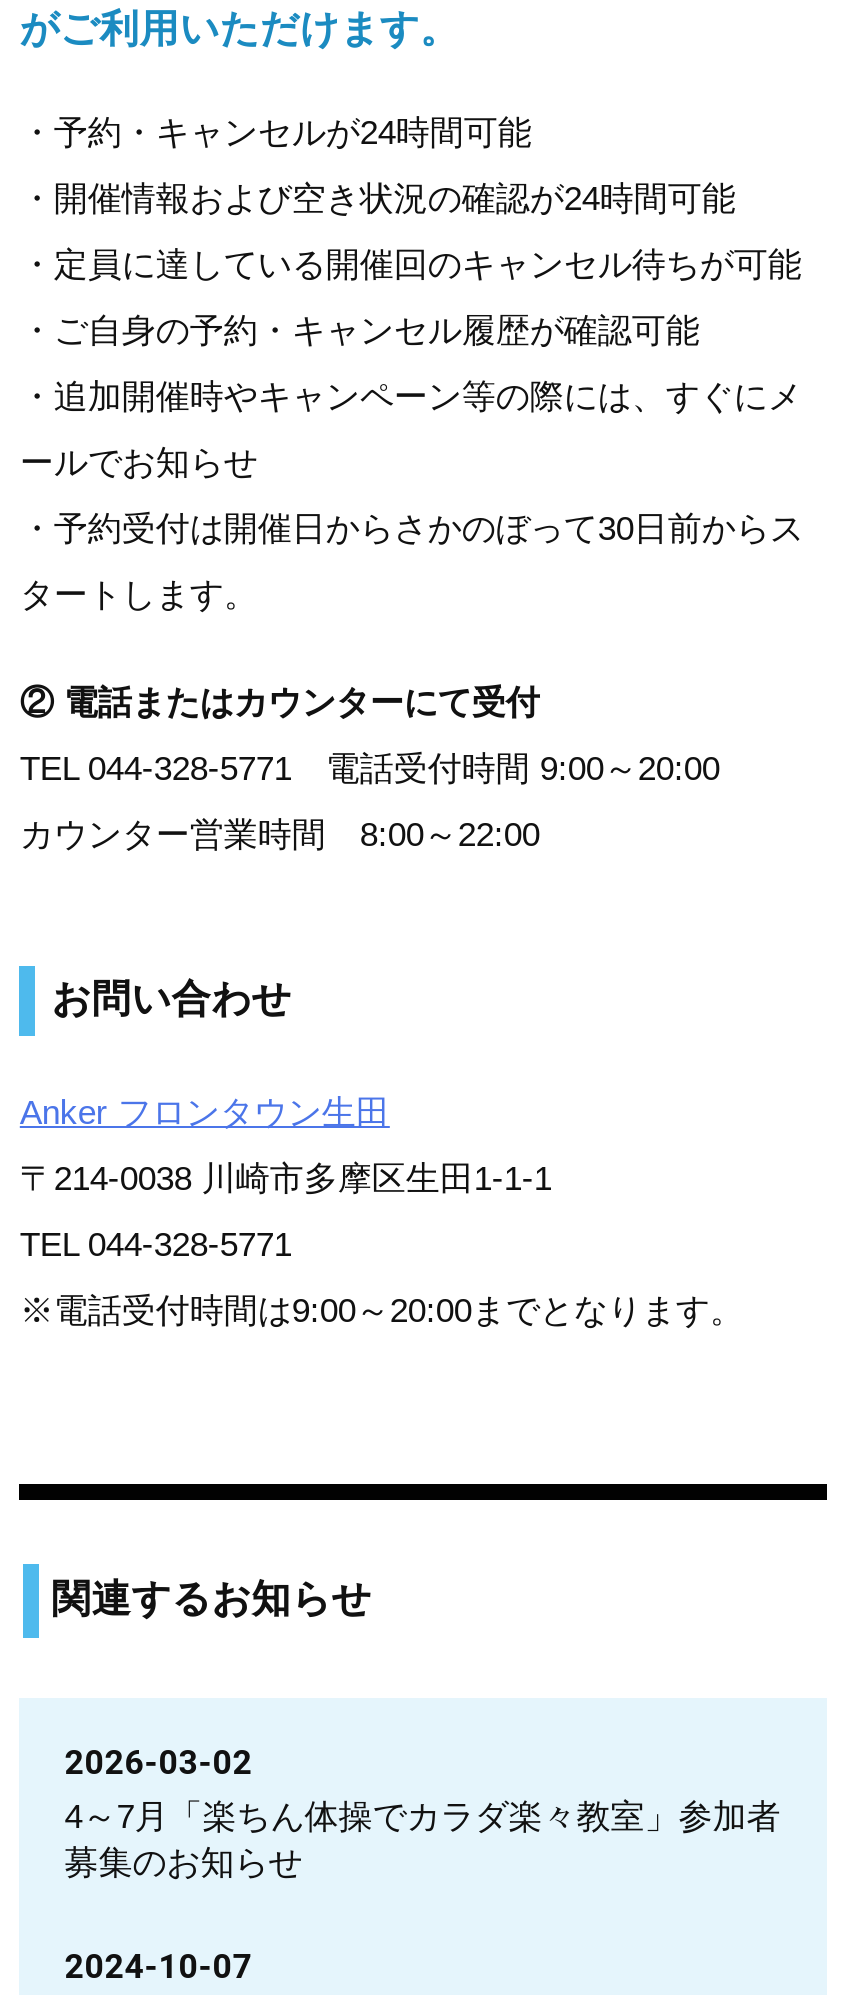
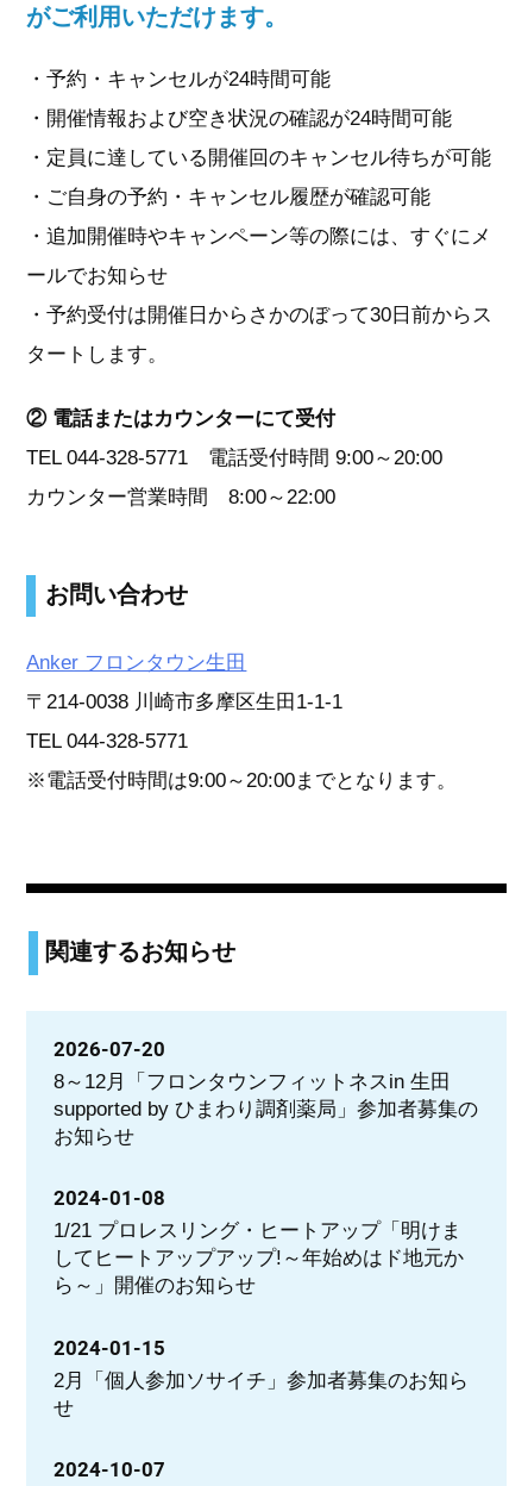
[65,1742,781,1882] 2026-03-02 | 4～7月「楽ちん体操でカラダ楽々教室」参加者 | 募集のお知らせ -> [53,1037,478,1419] 2026-07-20 | 8～12月「フロンタウンフィットネスin 生田 | supported by ひまわり調剤薬局」参加者募集の | お知らせ | 2024-01-08 | 1/21 プロレスリング・ヒートアップ「明けま | してヒートアップアップ!～年始めはド地元か | ら～」開催のお知らせ | 2024-01-15 | 2月「個人参加ソサイチ」参加者募集のお知ら | せ

